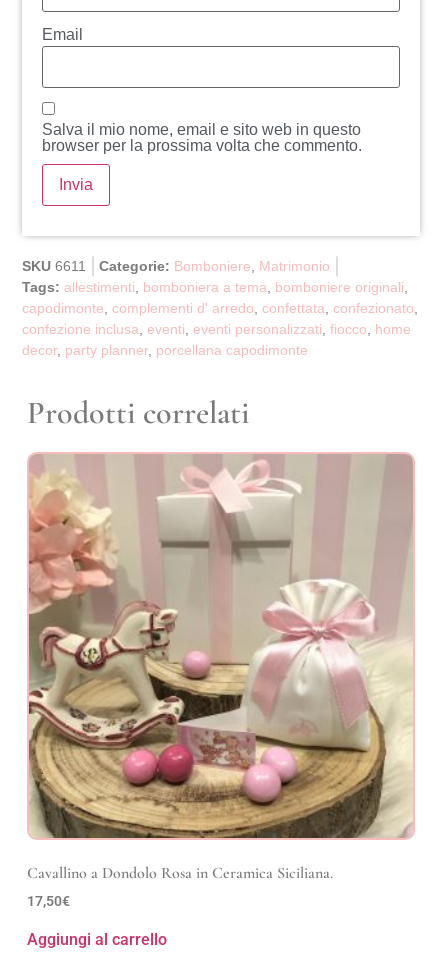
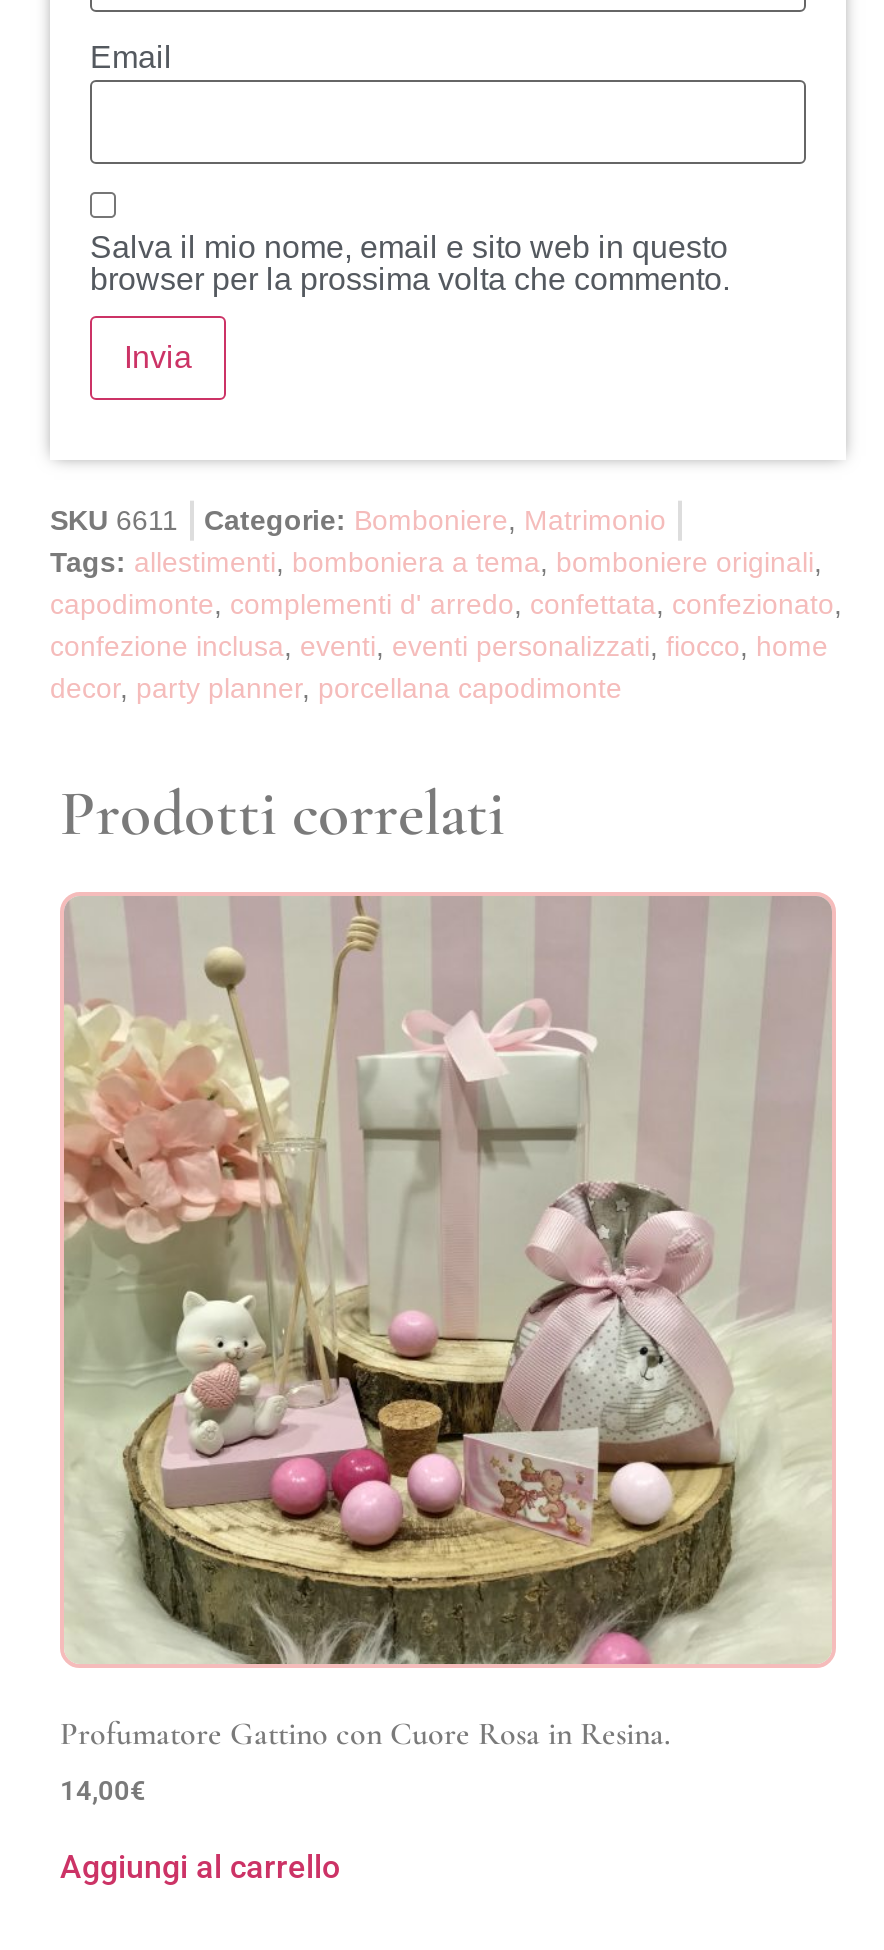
[27,455,413,883] [image] | Cavallino a Dondolo Rosa in Ceramica Siciliana. -> [60,896,832,1754] [image] | Profumatore Gattino con Cuore Rosa in Resina.
[27,893,70,909] 17,50€ -> [60,1774,146,1806] 14,00€

